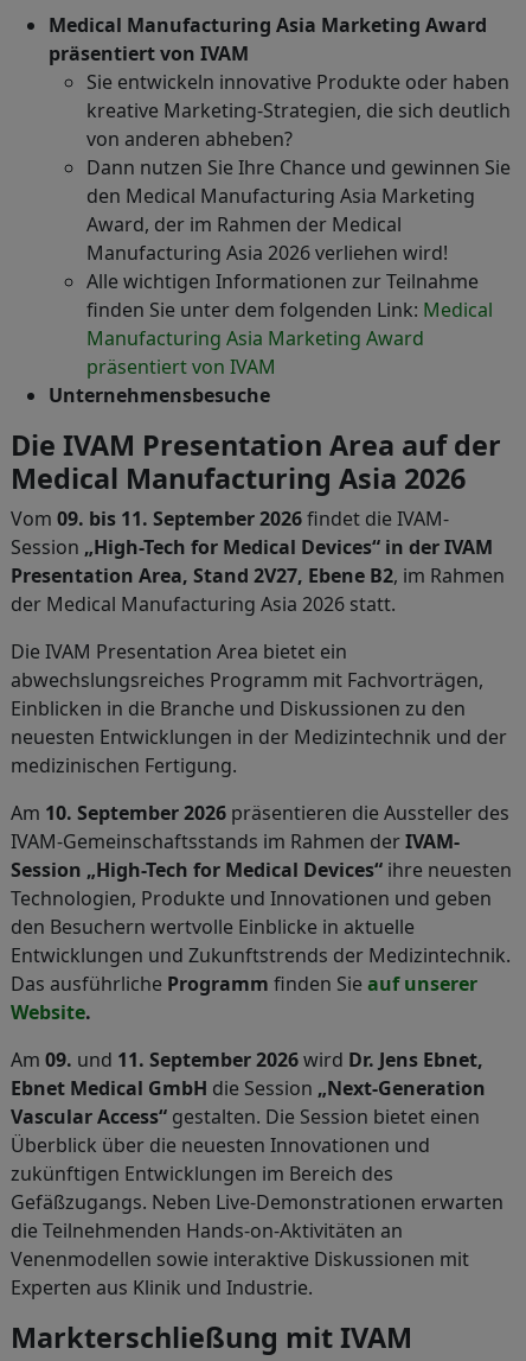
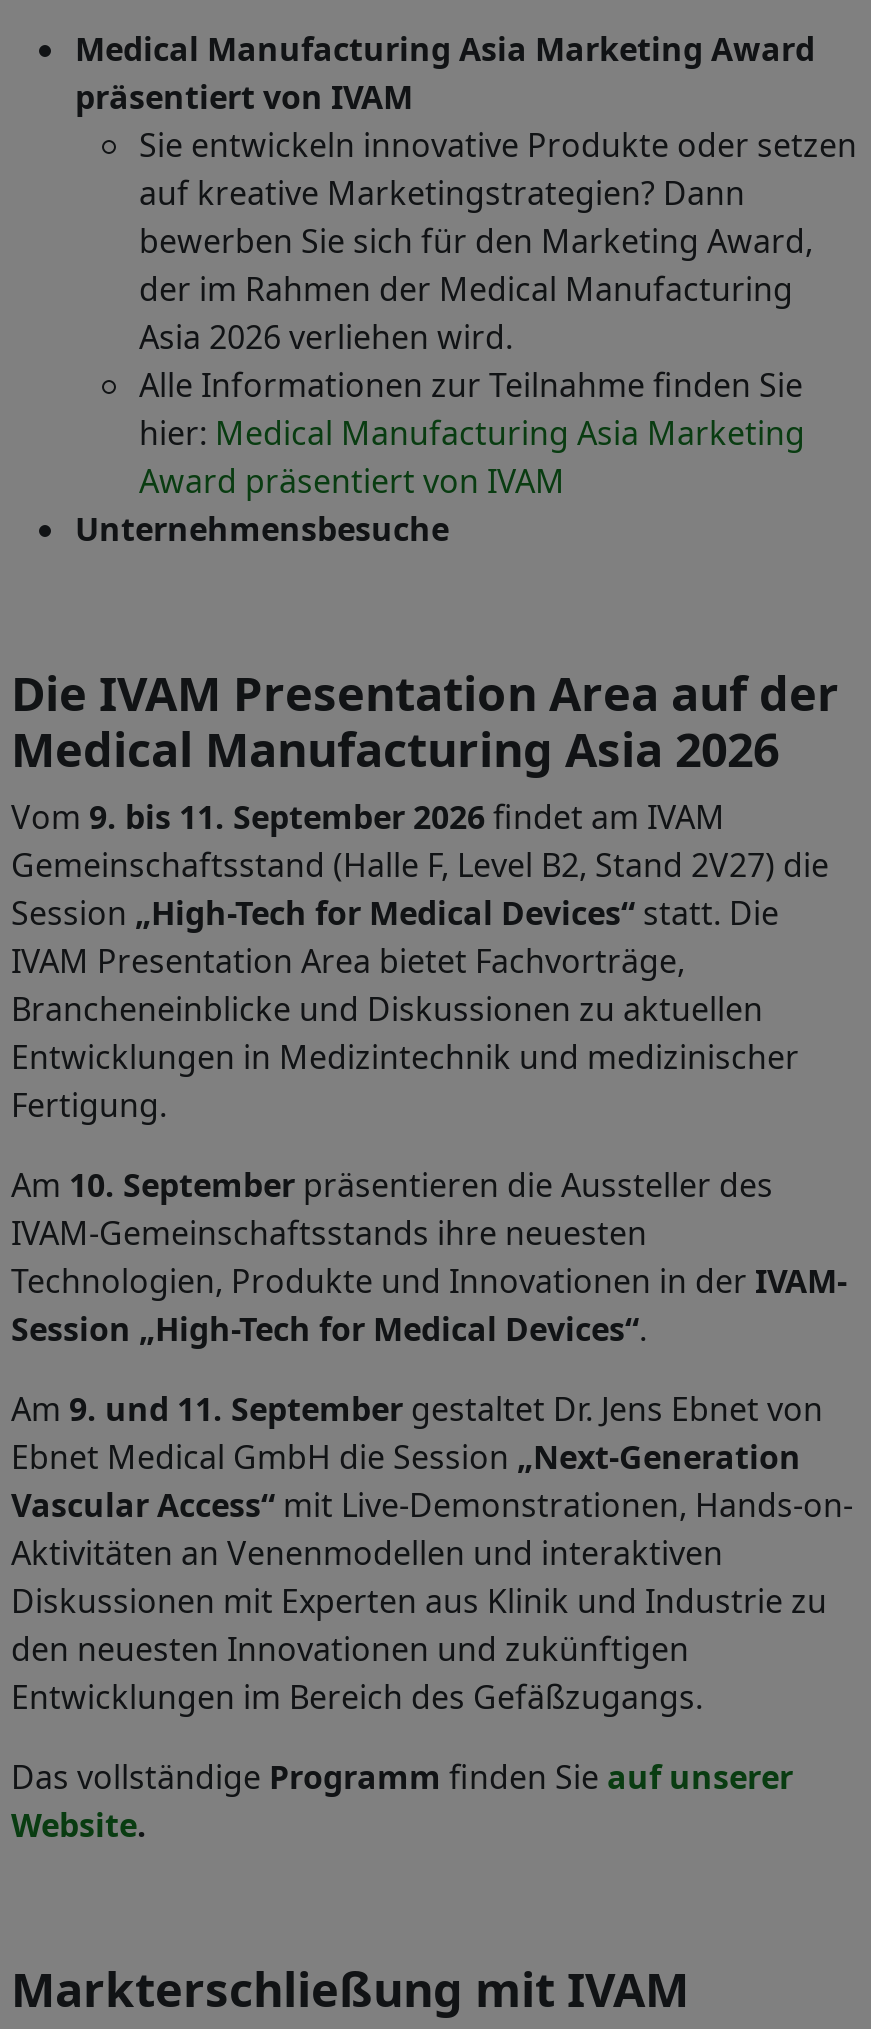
[86,69,511,380] Sie entwickeln innovative Produkte oder haben | kreative Marketing-Strategien, die sich deutlich | von anderen abheben? | Dann nutzen Sie Ihre Chance und gewinnen Sie | den Medical Manufacturing Asia Marketing | Award, der im Rahmen der Medical | Manufacturing Asia 2026 verliehen wird! | Alle wichtigen Informationen zur Teilnahme | finden Sie unter dem folgenden Link: Medical | Manufacturing Asia Marketing Award | präsentiert von IVAM -> [139,123,857,503] Sie entwickeln innovative Produkte oder setzen | auf kreative Marketingstrategien? Dann | bewerben Sie sich für den Marketing Award, | der im Rahmen der Medical Manufacturing | Asia 2026 verliehen wird. | Alle Informationen zur Teilnahme finden Sie | hier: Medical Manufacturing Asia Marketing | Award präsentiert von IVAM
[11,506,512,997] Vom 09. bis 11. September 2026 findet die IVAM- | Session „High-Tech for Medical Devices“ in der IVAM | Presentation Area, Stand 2V27, Ebene B2, im Rahmen | der Medical Manufacturing Asia 2026 statt. | Die IVAM Presentation Area bietet ein | abwechslungsreiches Programm mit Fachvorträgen, | Einblicken in die Branche und Diskussionen zu den | neuesten Entwicklungen in der Medizintechnik und der | medizinischen Fertigung. | Am 10. September 2026 präsentieren die Aussteller des | IVAM-Gemeinschaftsstands im Rahmen der IVAM- | Session „High-Tech for Medical Devices“ihre neuesten | Technologien, Produkte und Innovationen und geben | den Besuchern wertvolle Einblicke in aktuelle | Entwicklungen und Zukunftstrends der Medizintechnik. | Das ausführliche Programm finden Sie auf unserer -> [11,795,853,1799] Vom 9. bis 11. September 2026 findet am IVAM | Gemeinschaftsstand (Halle F, Level B2, Stand 2V27) die | Session „High-Tech for Medical Devices“statt. Die | IVAM Presentation Area bietet Fachvorträge, | Brancheneinblicke und Diskussionen zu aktuellen | Entwicklungen in Medizintechnik und medizinischer | Fertigung. | Am 10. September präsentieren die Aussteller des | IVAM-Gemeinschaftsstands ihre neuesten | Technologien, Produkte und Innovationen in der IVAM- | Session „High-Tech for Medical Devices“. | Am 9. und 11. September gestaltet Dr. Jens Ebnet von | Vascular Access“mit Live-Demonstrationen, Hands-on- | Aktivitäten an Venenmodellen und interaktiven | Diskussionen mit Experten aus Klinik und Industrie zu | den neuesten Innovationen und zukünftigen | Entwicklungen im Bereich des Gefäßzugangs. | Das vollständige Programm finden Sie auf unserer
moved [11,999,91,1025] -> [11,1803,147,1847]: Website.
[11,1047,503,1301] Am 09. und 11. September 2026 wird Dr. Jens Ebnet, | Vascular Access“gestalten. Die Session bietet einen | Überblick über die neuesten Innovationen und | zukünftigen Entwicklungen im Bereich des | Gefäßzugangs. Neben Live-Demonstrationen erwarten | die Teilnehmenden Hands-on-Aktivitäten an | Venenmodellen sowie interaktive Diskussionen mit | Experten aus Klinik und Industrie. -> none
moved [11,1075,486,1101] -> [11,1435,801,1479]: Ebnet Medical GmbH die Session „Next-Generation

